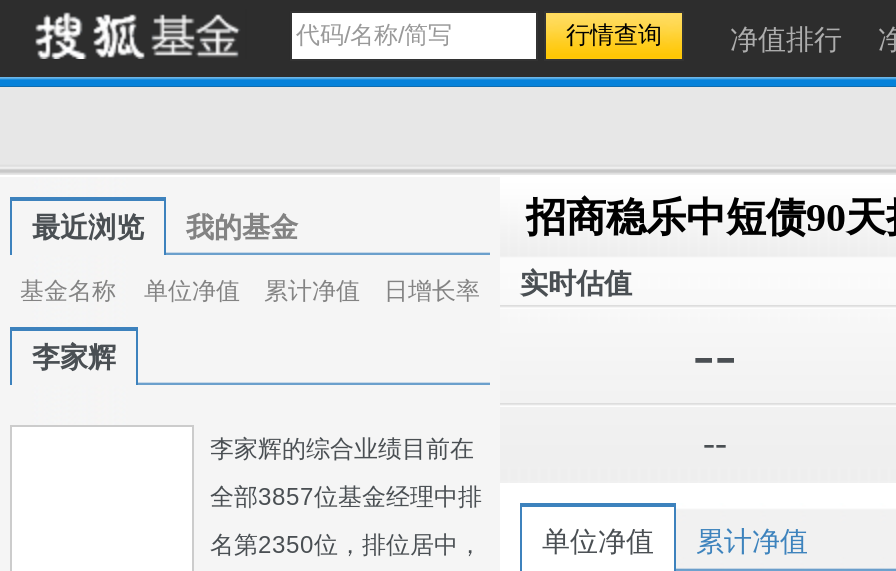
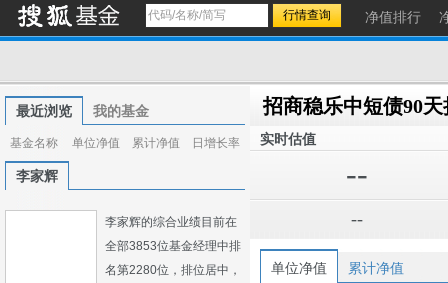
[210,483,482,511] 全部3857位基金经理中排 -> [105,239,241,253] 全部3853位基金经理中排
[210,531,482,559] 名第2350位，排位居中， -> [105,263,241,277] 名第2280位，排位居中，

